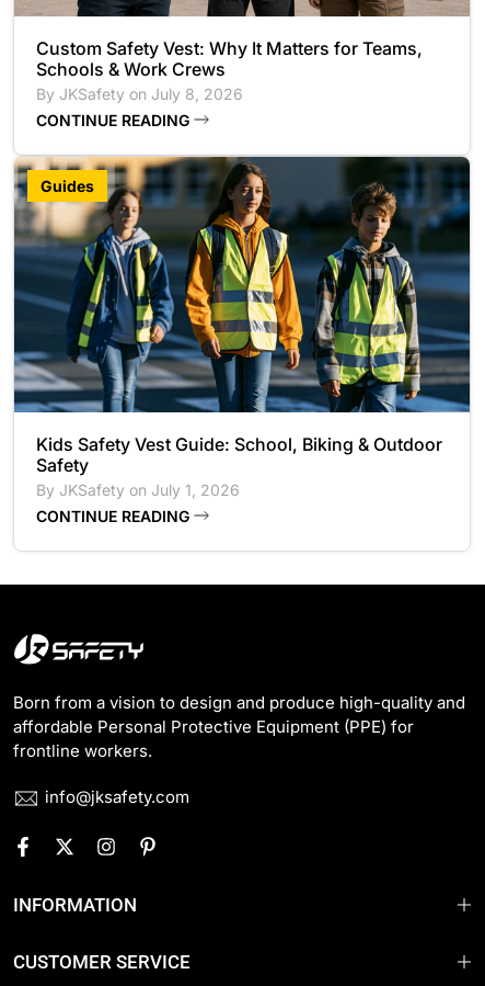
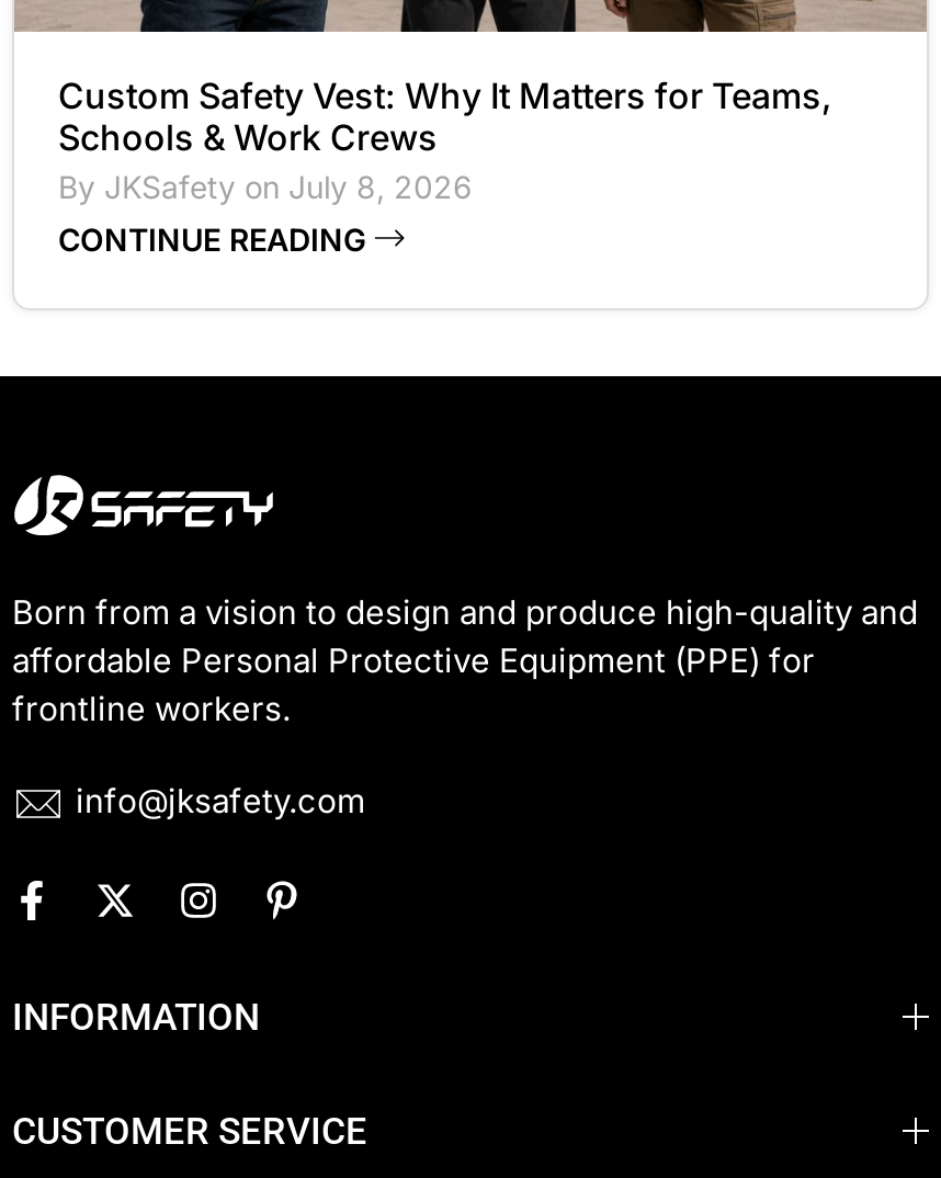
[13,156,471,413] [image] | Guides -> none
[36,433,442,525] Kids Safety Vest Guide: School, Biking & Outdoor | Safety | By JKSafety on July 1, 2026 | CONTINUE READING -> none

